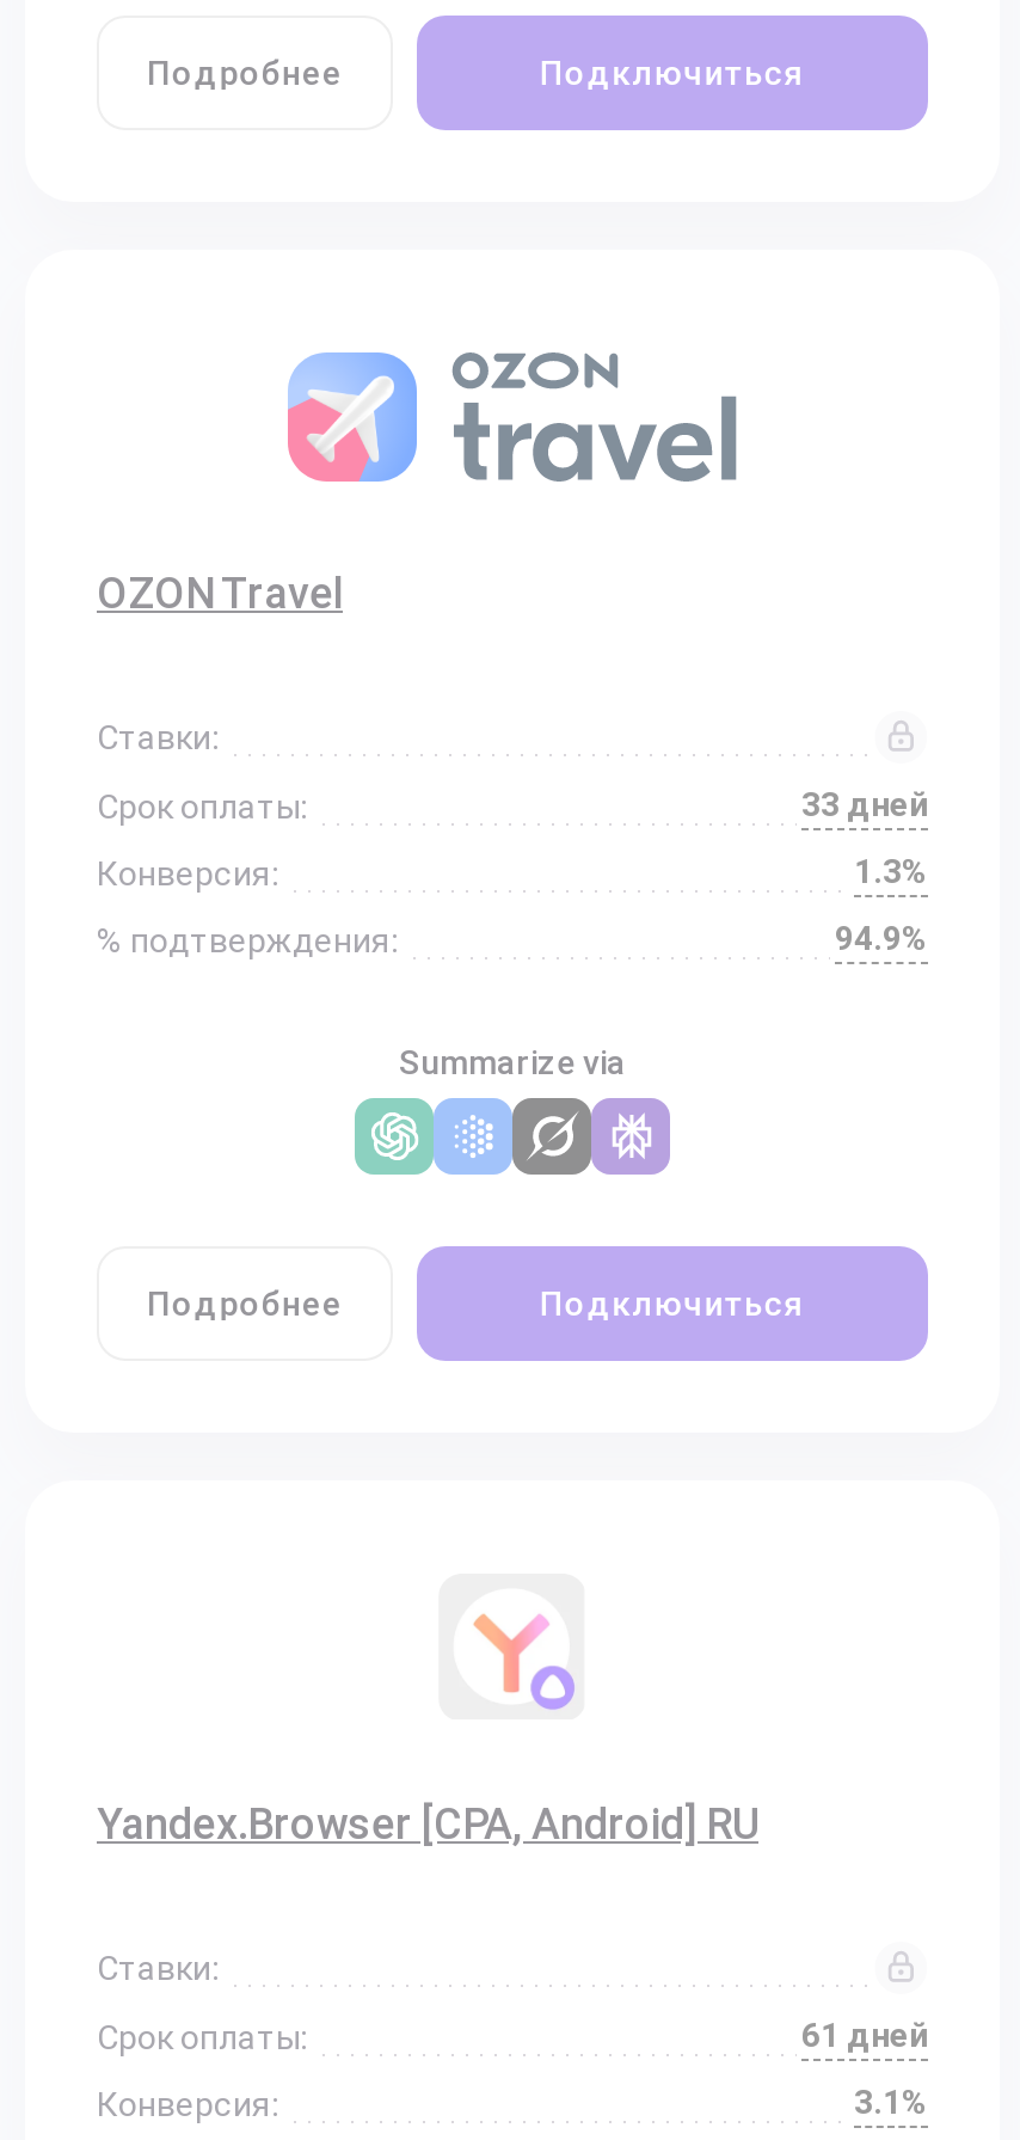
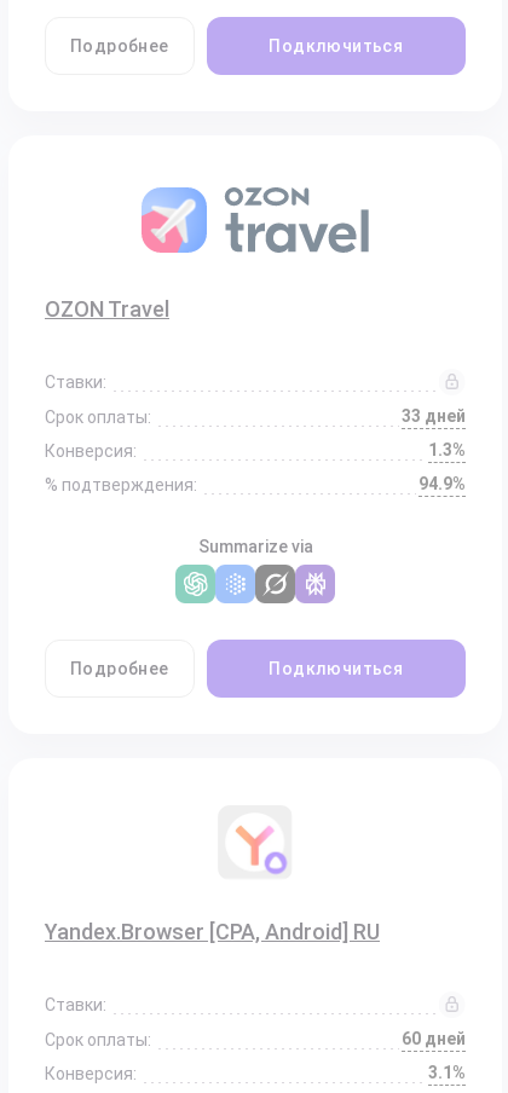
[801,2016,928,2054] 61 дней -> [402,1029,466,1048] 60 дней

